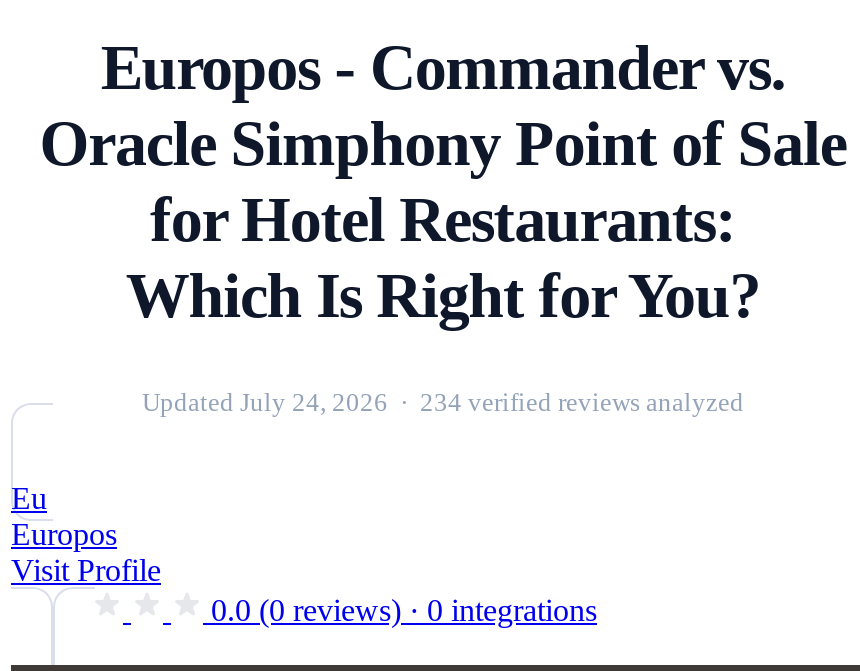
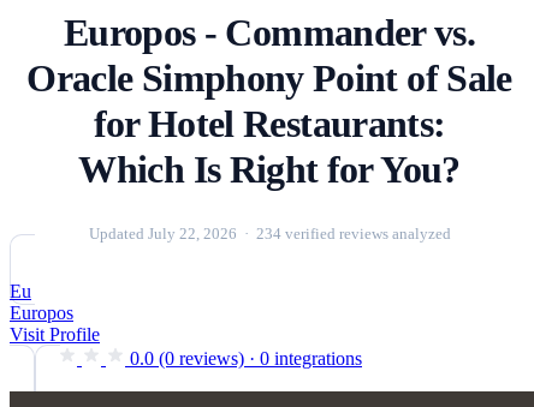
[142,387,744,417] Updated July 24, 2026 · 234 verified reviews analyzed -> [88,224,450,242] Updated July 22, 2026 · 234 verified reviews analyzed

